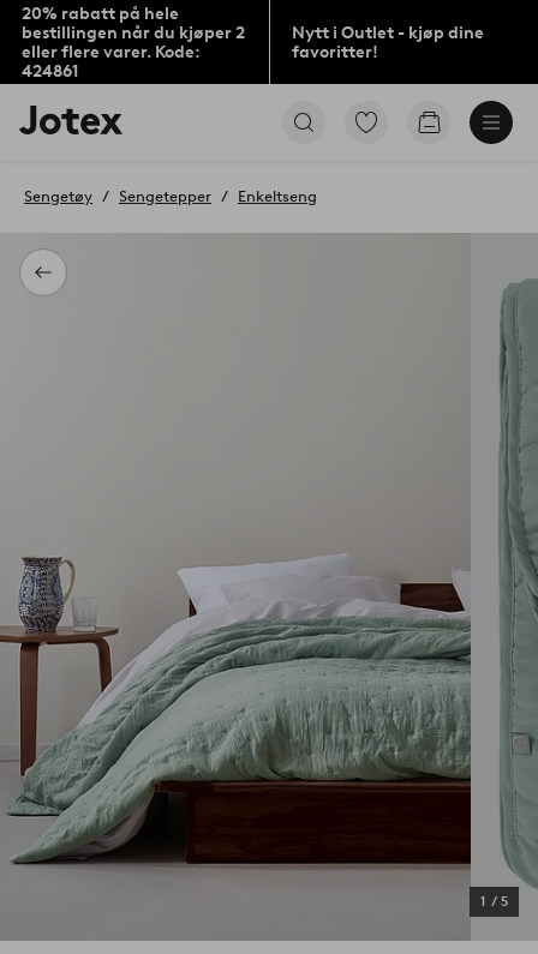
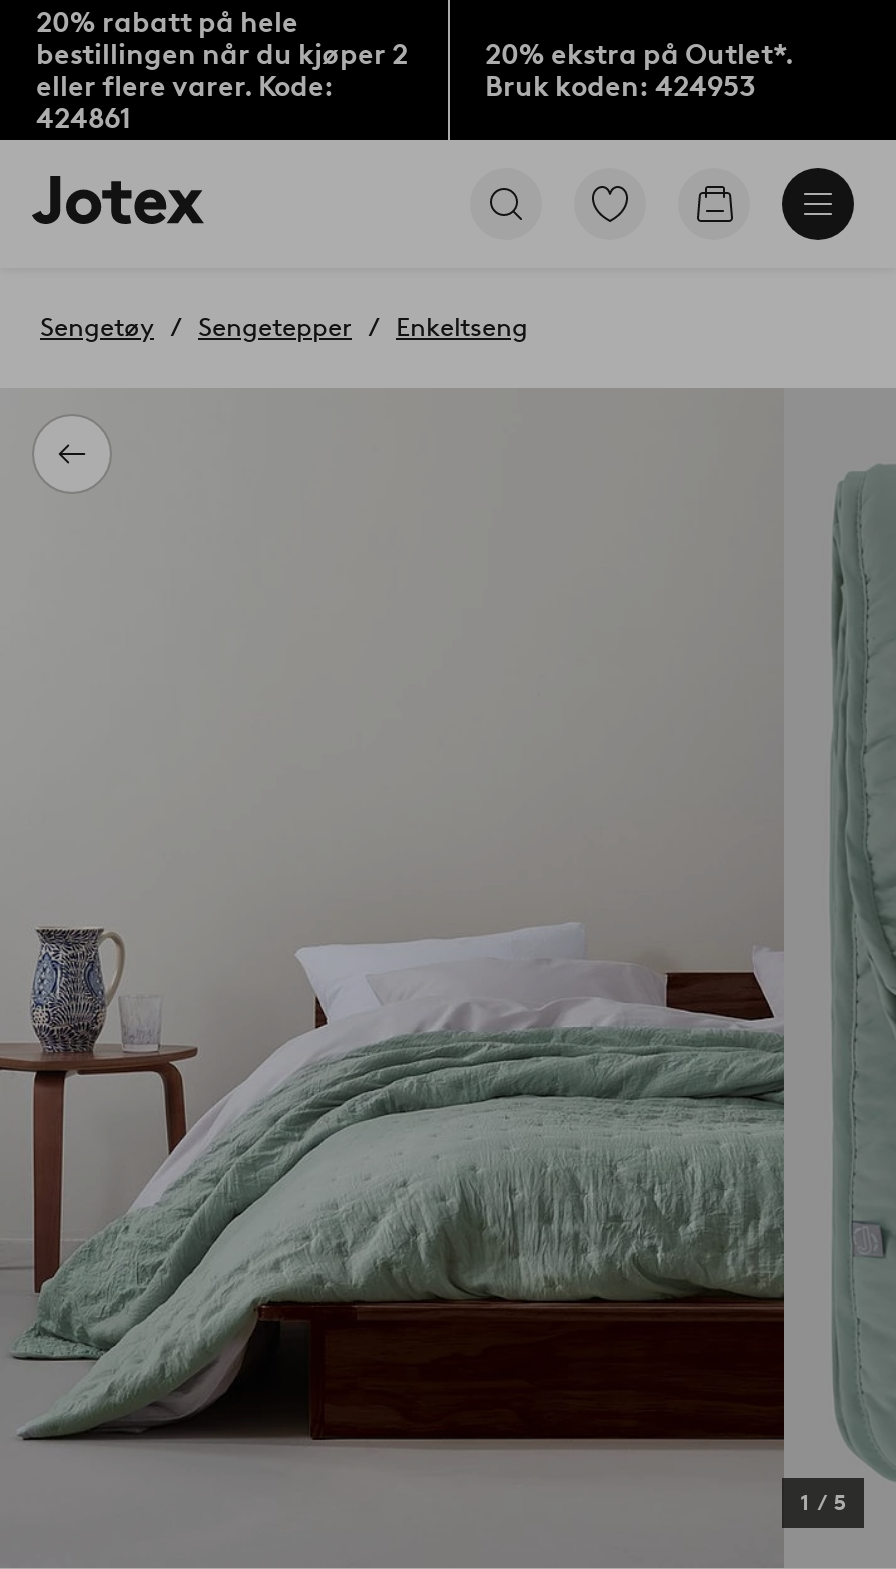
[291,22,483,62] Nytt i Outlet - kjøp dine | favoritter! -> [485,37,793,103] 20% ekstra på Outlet*. | Bruk koden: 424953

